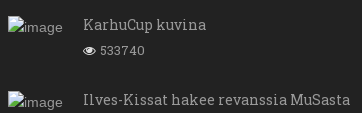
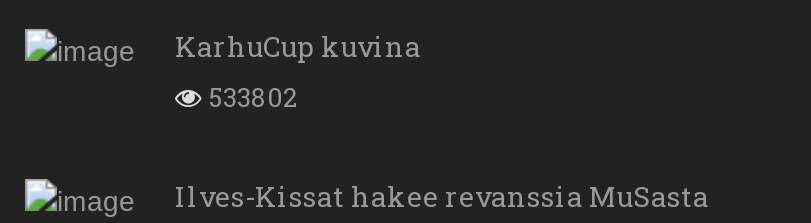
[100,41,145,59] 533740 -> [209,80,297,116] 533802

